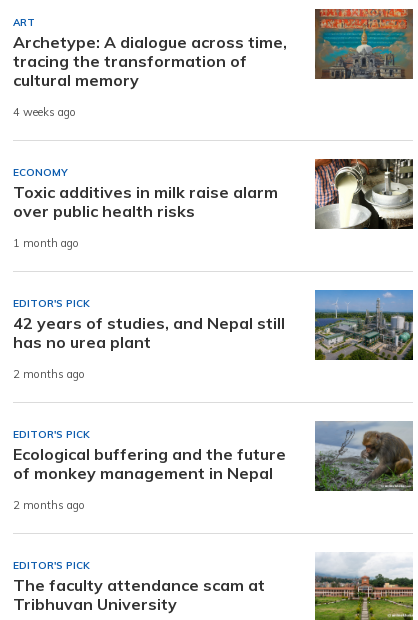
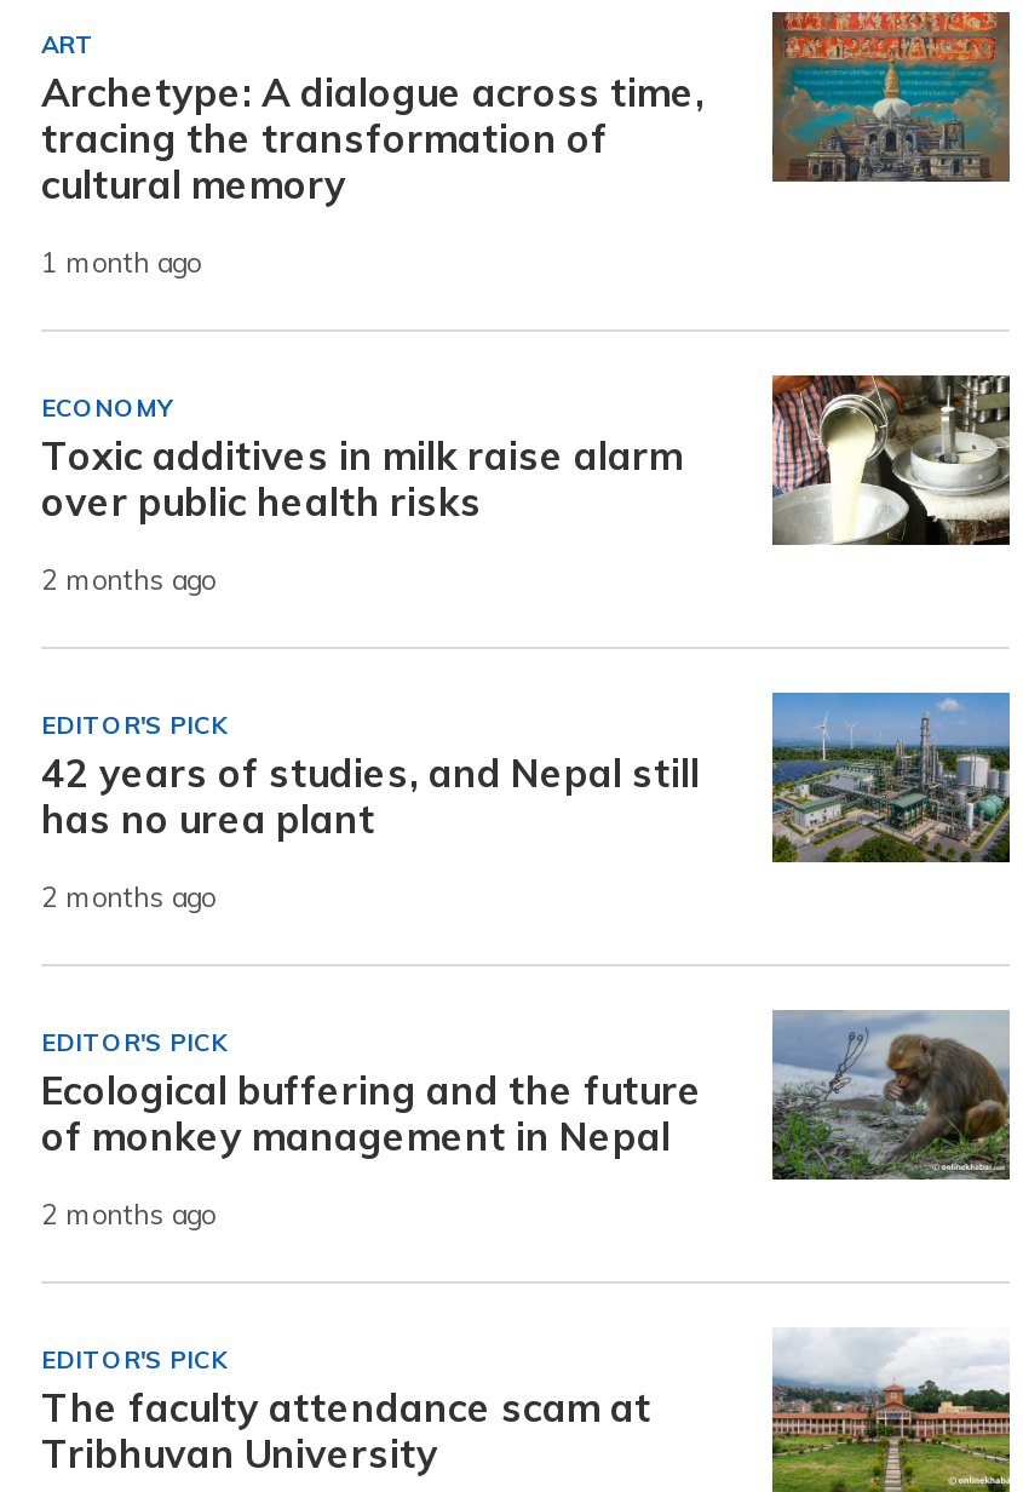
[13,106,76,120] 4 weeks ago -> [41,247,201,281] 1 month ago
[13,237,79,251] 1 month ago -> [41,564,215,598] 2 months ago

